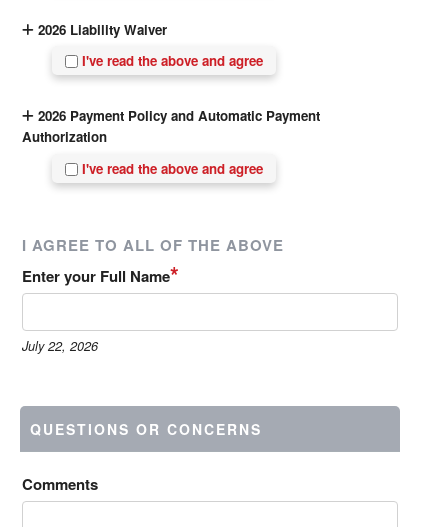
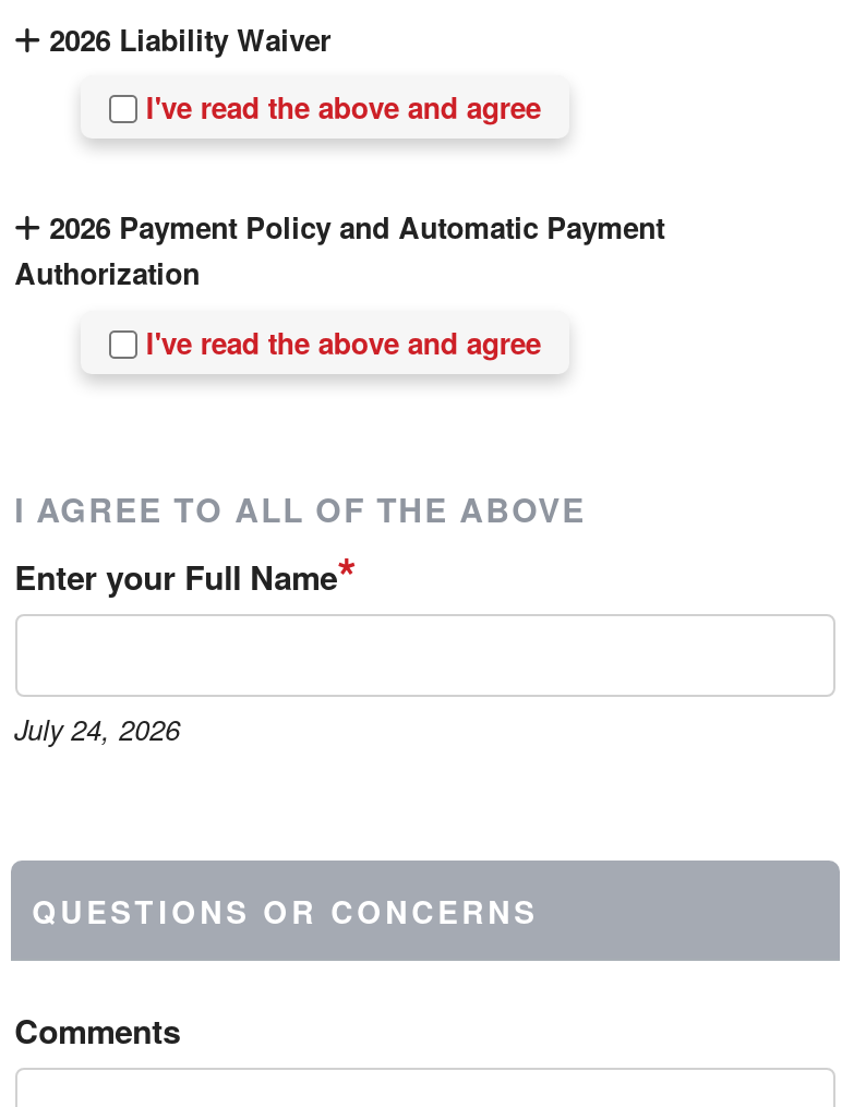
[22,337,98,355] July 22, 2026 -> [14,711,180,750] July 24, 2026

